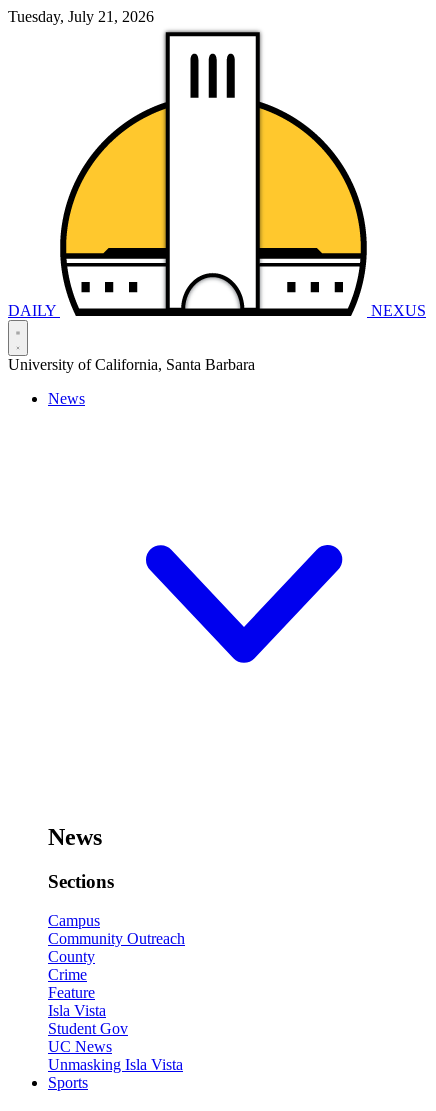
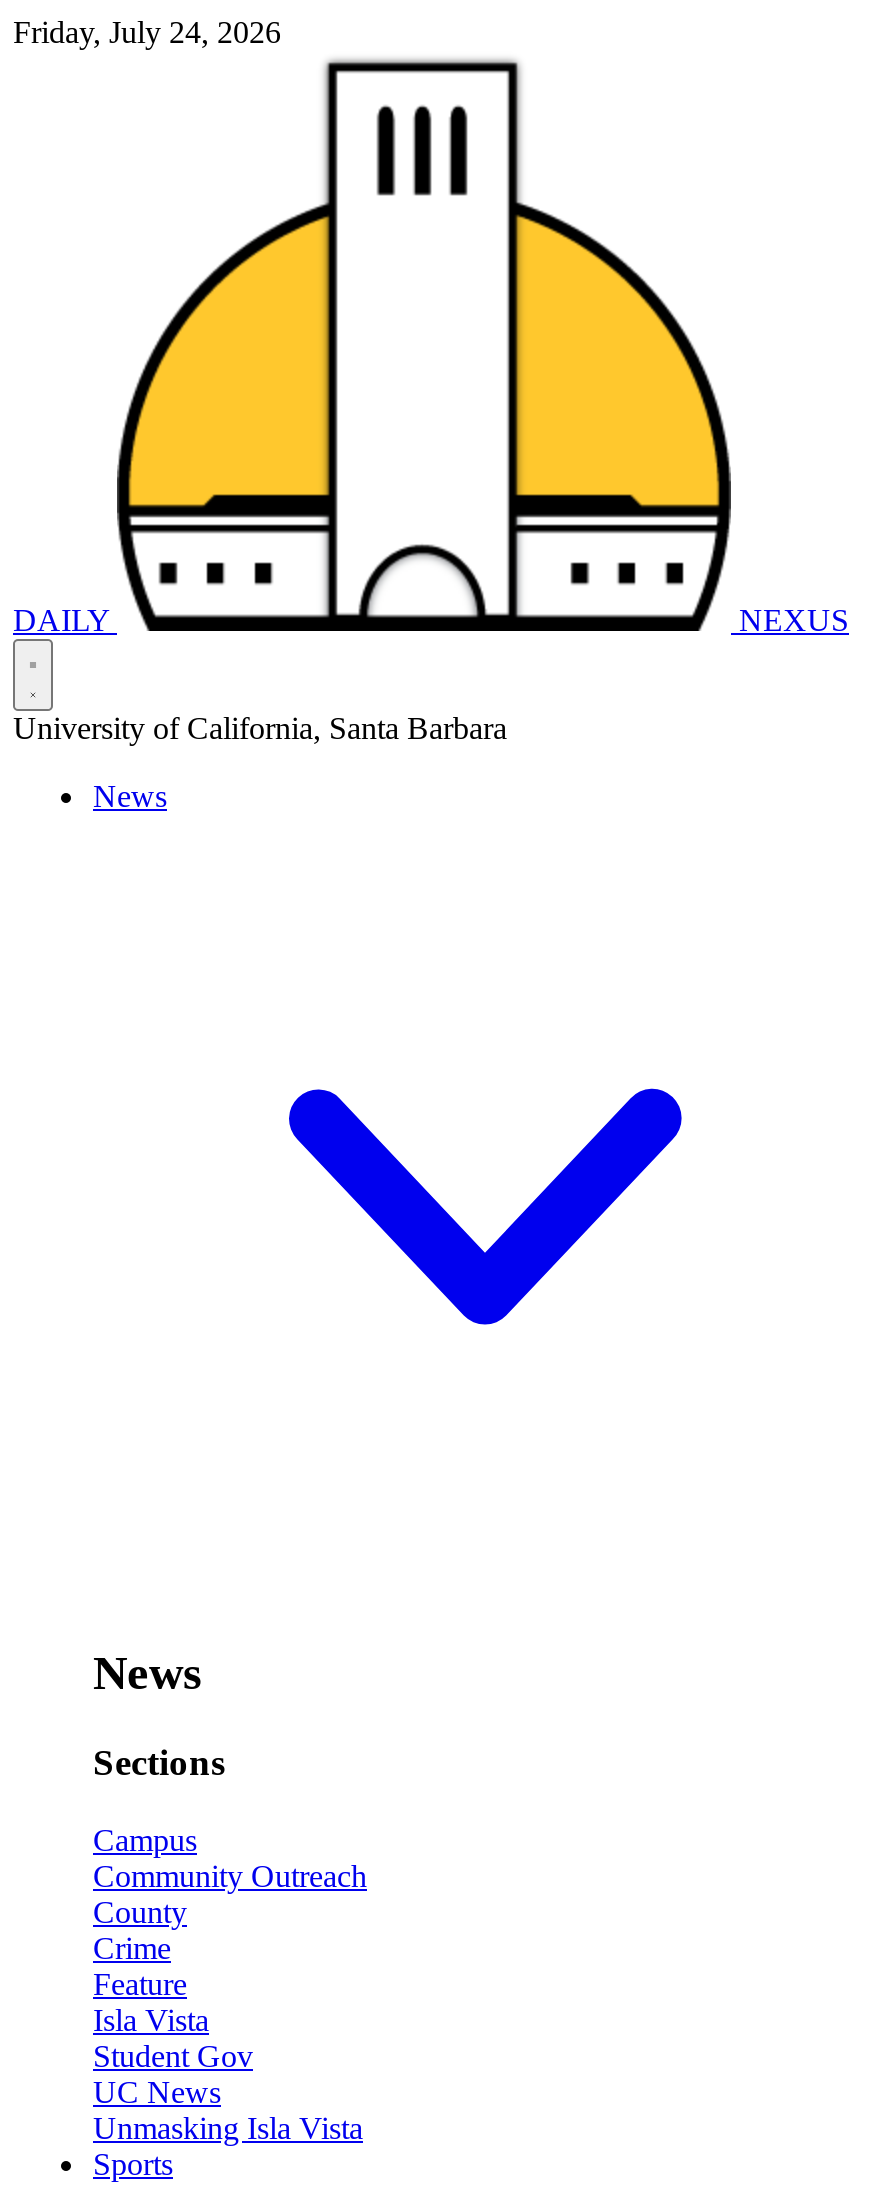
[8,8,154,25] Tuesday, July 21, 2026 -> [13,15,281,49] Friday, July 24, 2026

